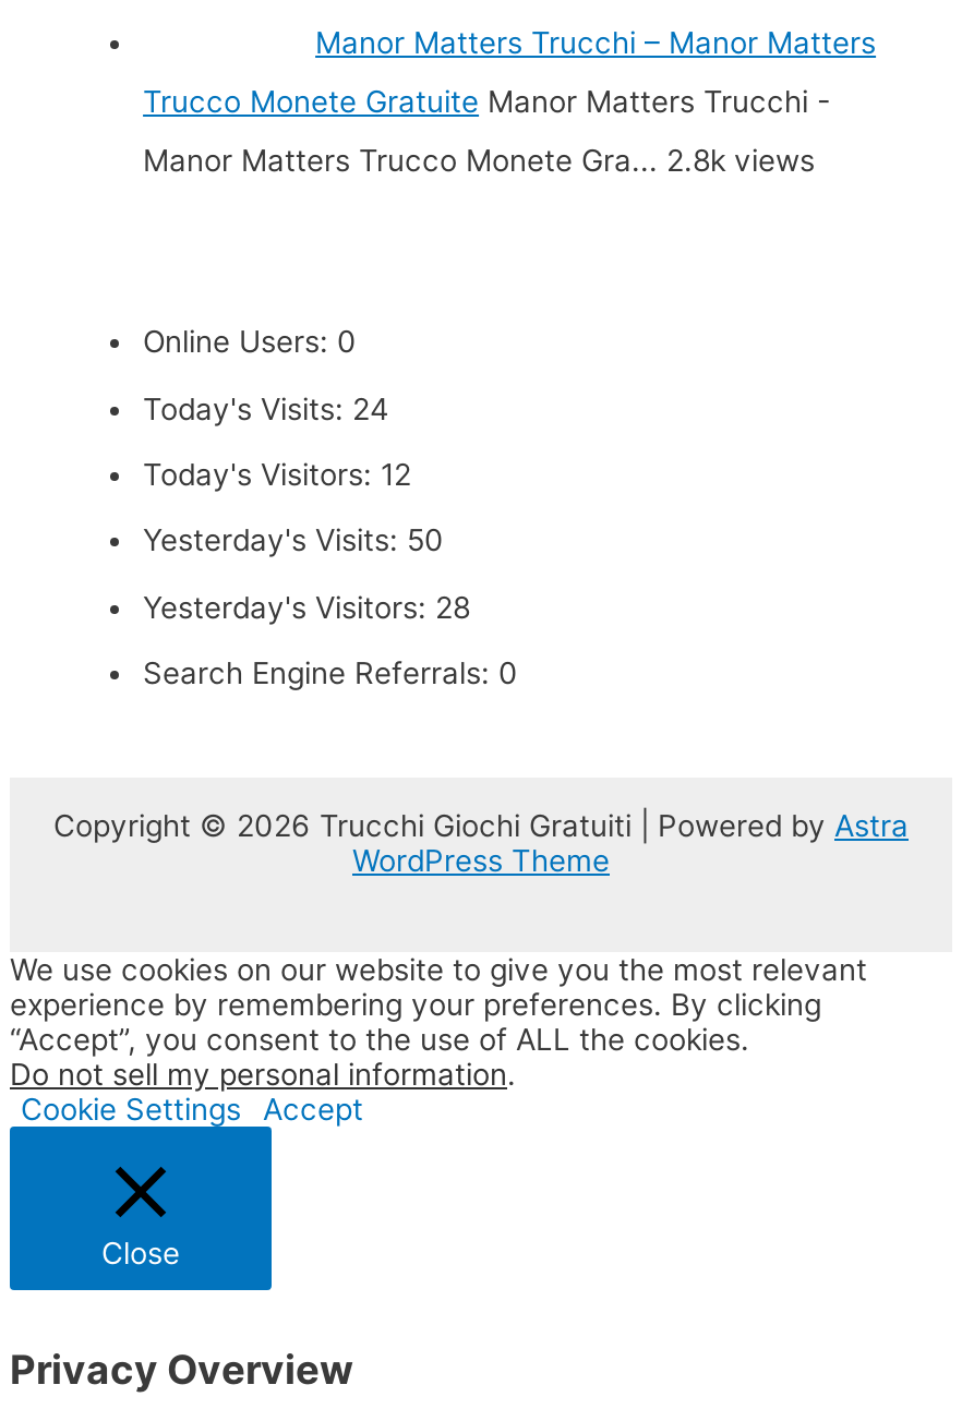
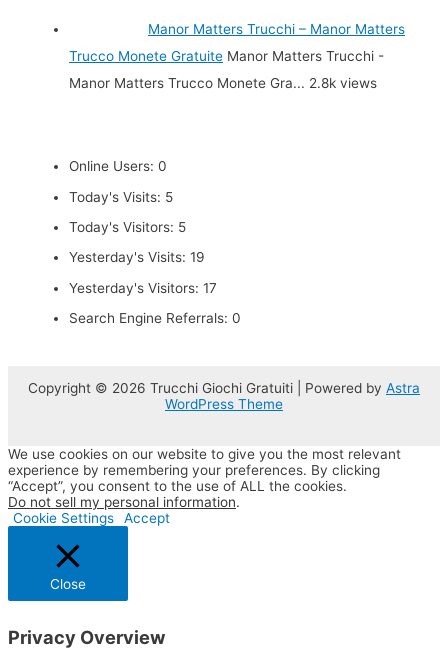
[143,391,389,426] Today's Visits: 24 -> [69,189,173,205] Today's Visits: 5
[143,457,411,492] Today's Visitors: 12 -> [69,219,186,235] Today's Visitors: 5
[143,523,444,558] Yesterday's Visits: 50 -> [69,249,205,265] Yesterday's Visits: 19
[143,590,470,624] Yesterday's Visitors: 28 -> [69,280,217,296] Yesterday's Visitors: 17

